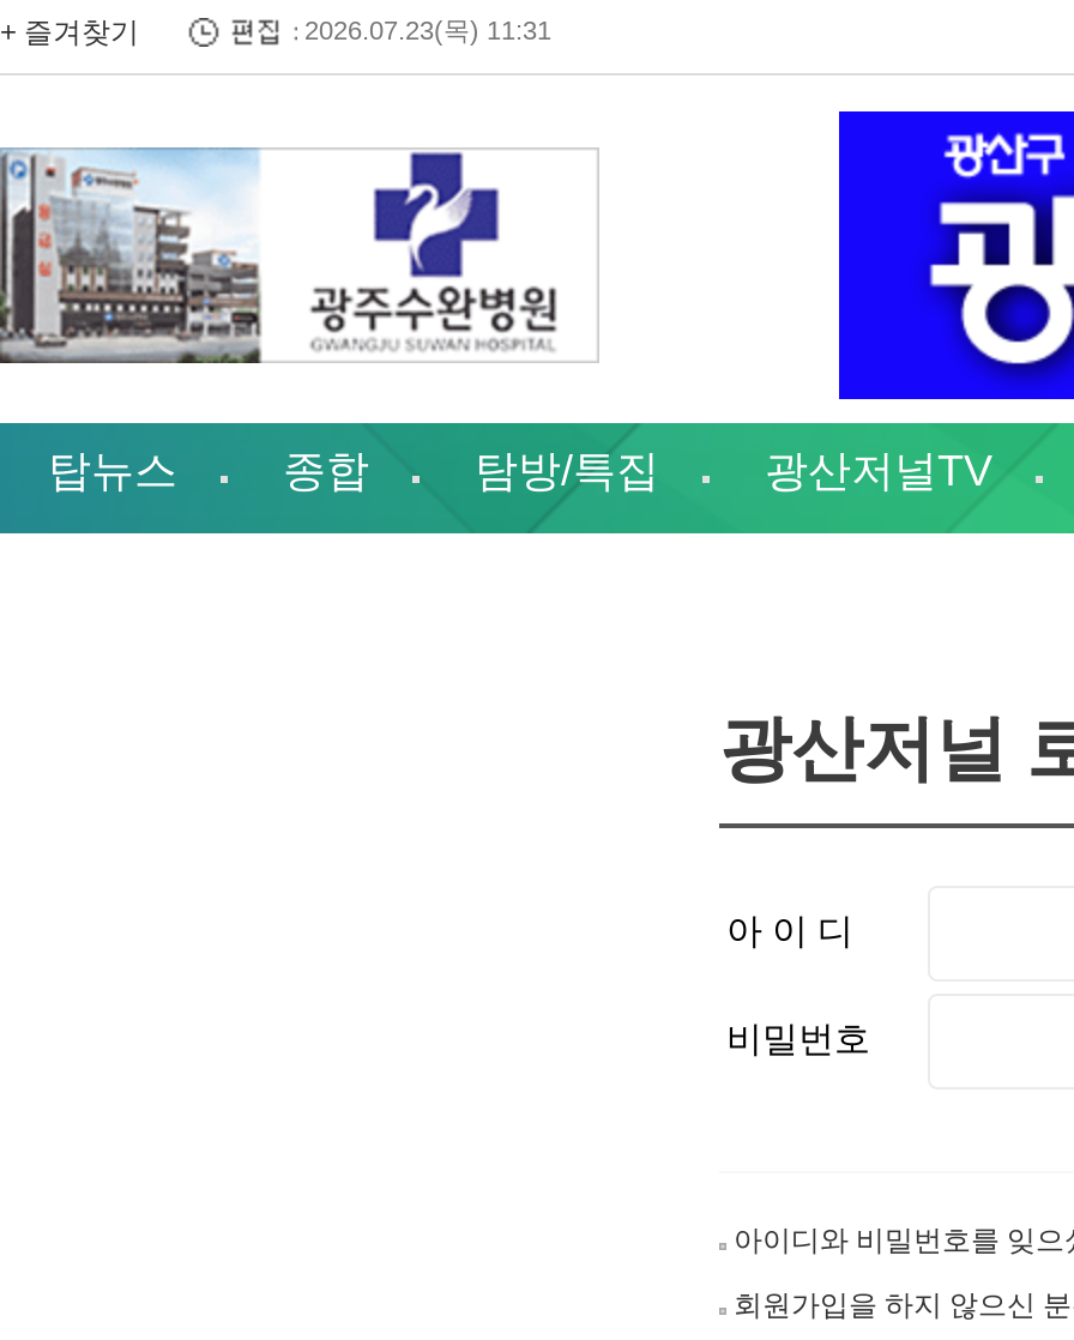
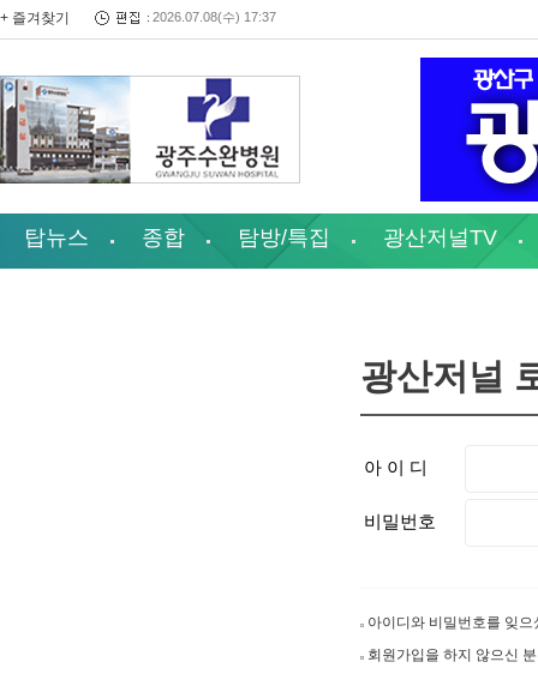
[297,16,551,44] 2026.07.23(목) 11:31 -> [149,10,276,24] 2026.07.08(수) 17:37

